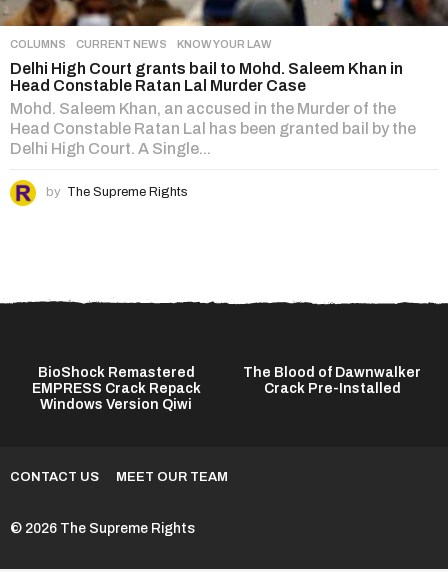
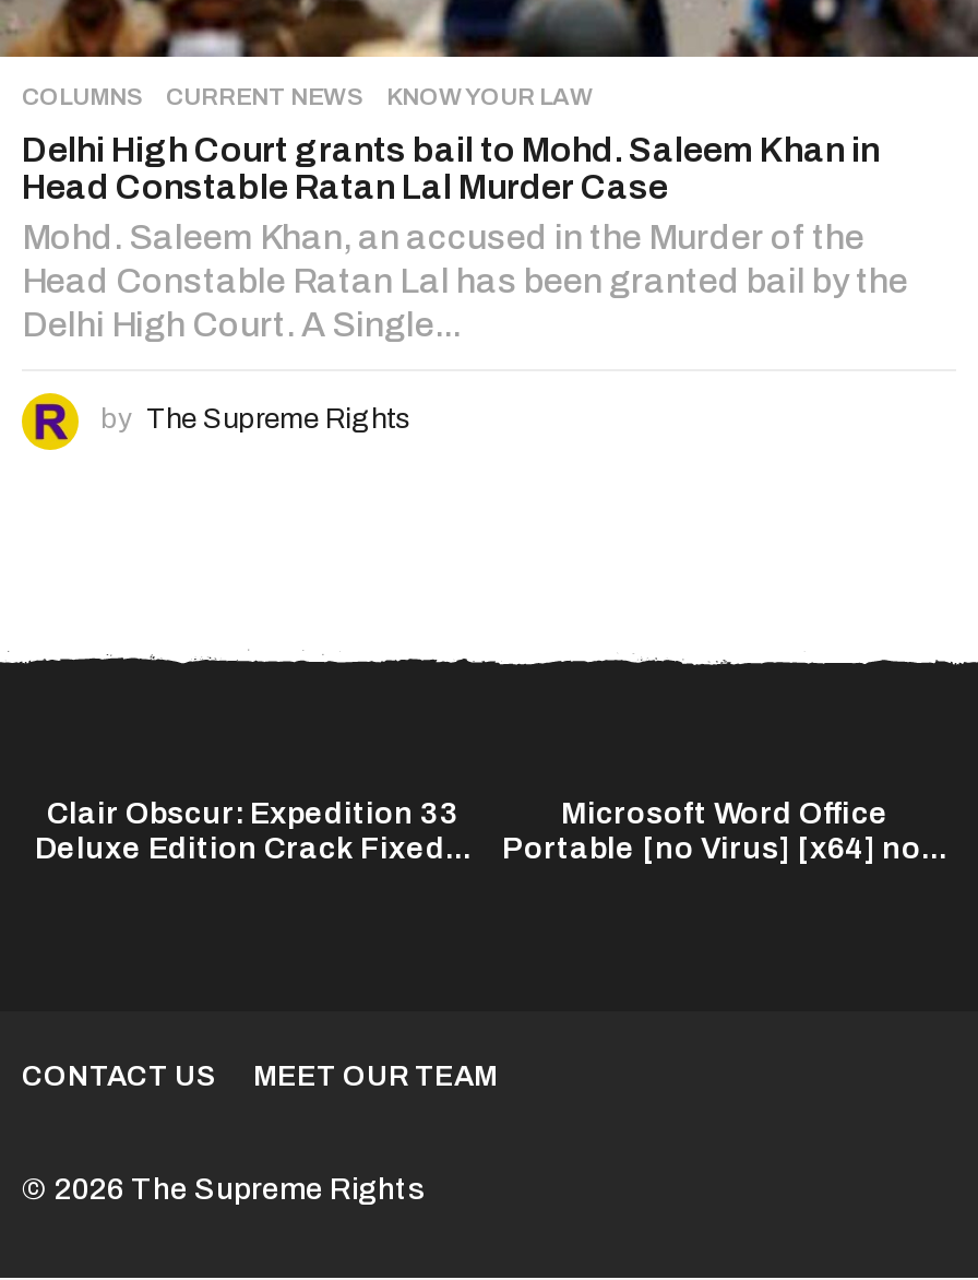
[31,365,200,412] BioShock Remastered | EMPRESS Crack Repack | Windows Version Qiwi -> [35,796,472,864] Clair Obscur: Expedition 33 | Deluxe Edition Crack Fixed...
[243,365,421,396] The Blood of Dawnwalker | Crack Pre-Installed -> [502,796,947,864] Microsoft Word Office | Portable [no Virus] [x64] no...

